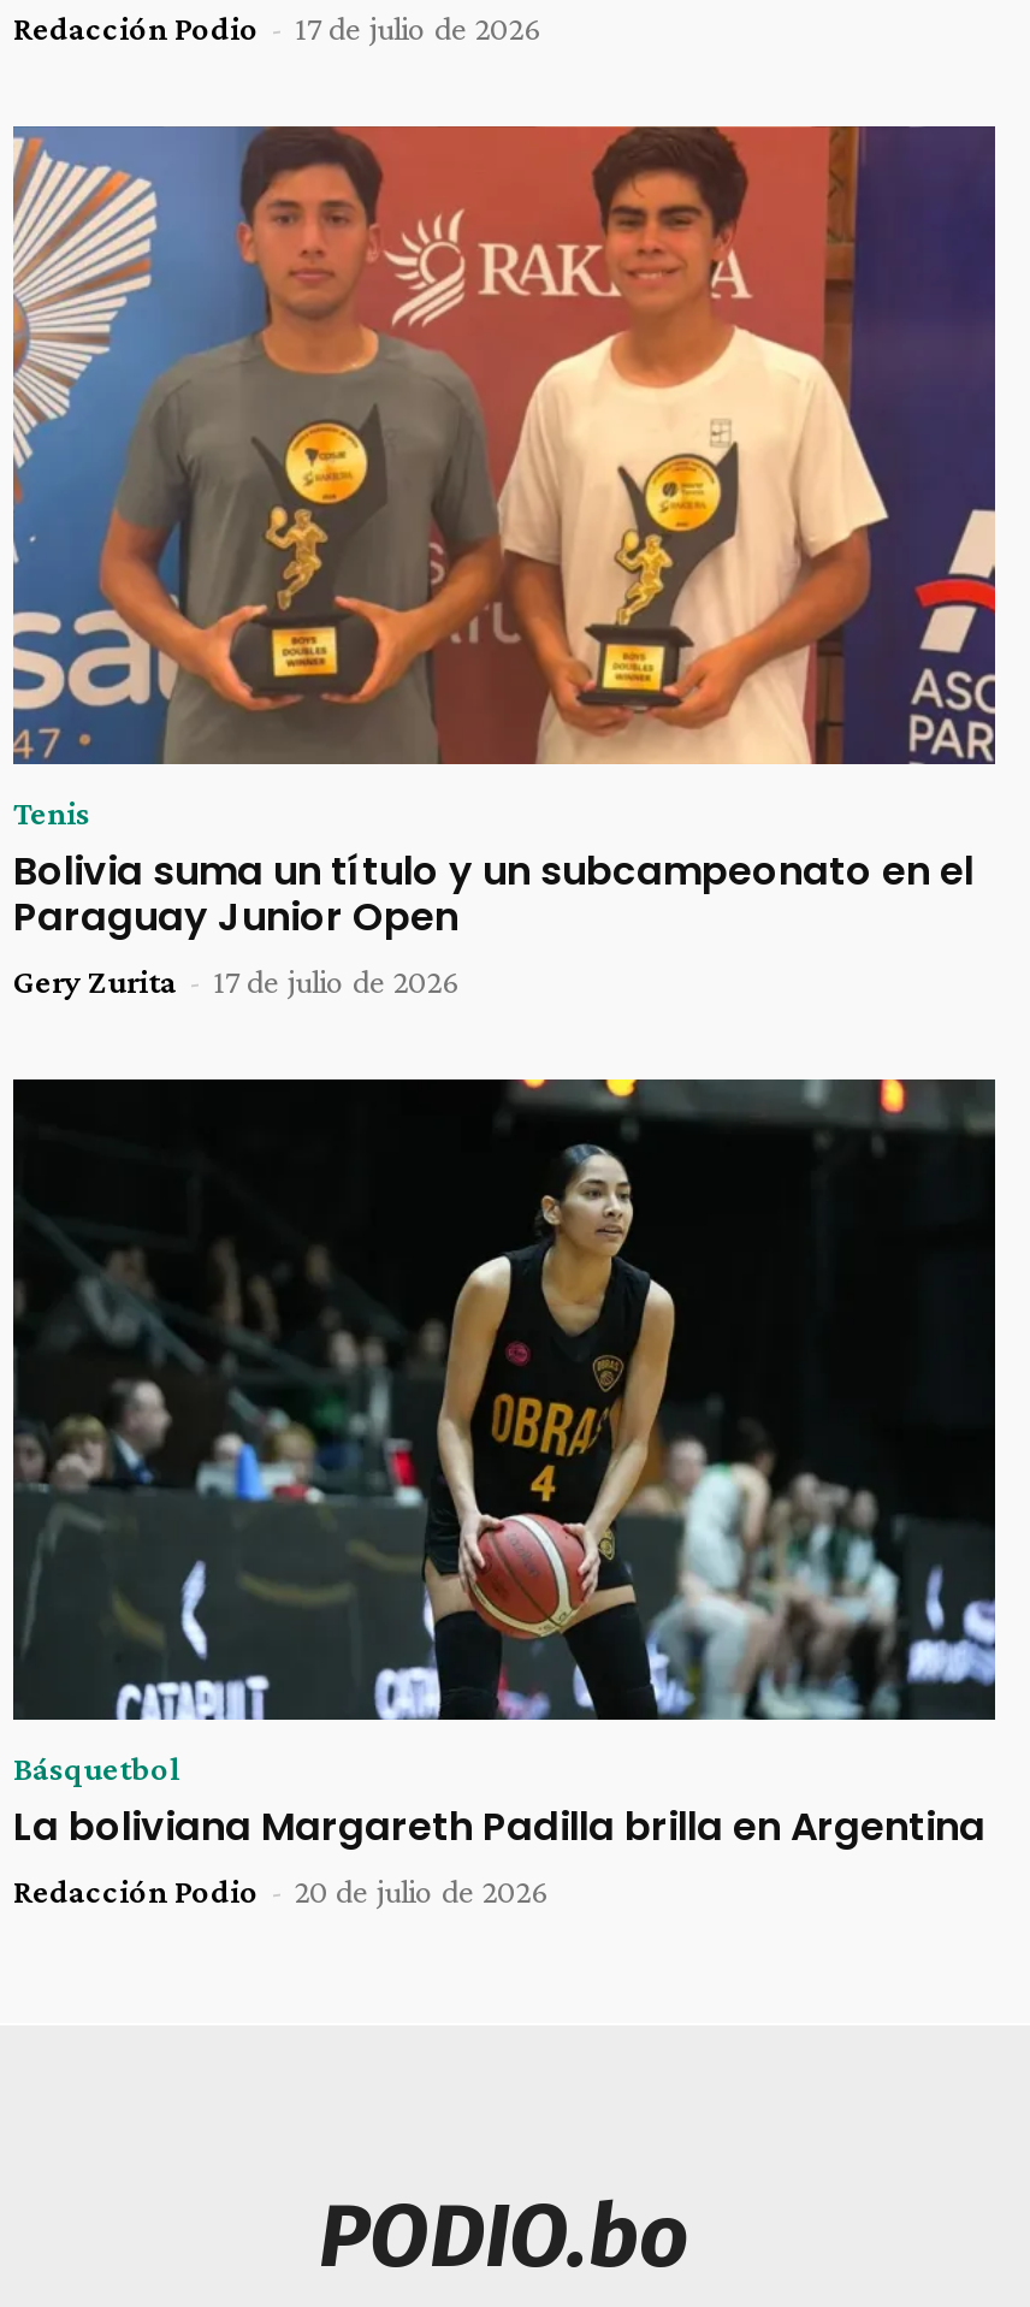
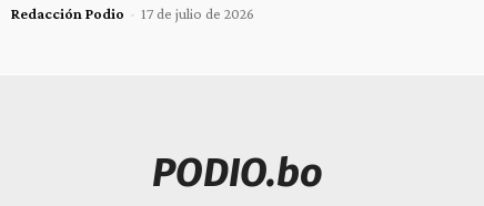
[11,123,998,1002] [image] | Tenis | Bolivia suma un título y un subcampeonato en el | Paraguay Junior Open | Gery Zurita - 17 de julio de 2026 -> none
[11,1076,998,1909] [image] | Básquetbol | La boliviana Margareth Padilla brilla en Argentina | Redacción Podio - 20 de julio de 2026 -> none

